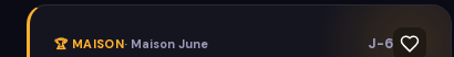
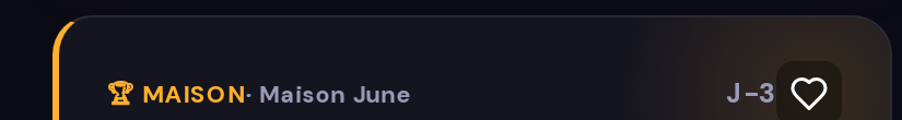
[368,35,393,53] J-6 -> [726,76,776,111] J-3

